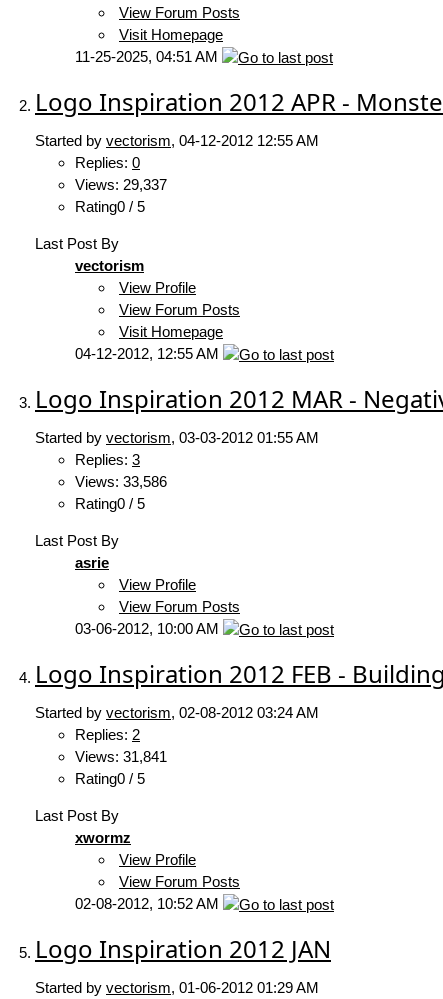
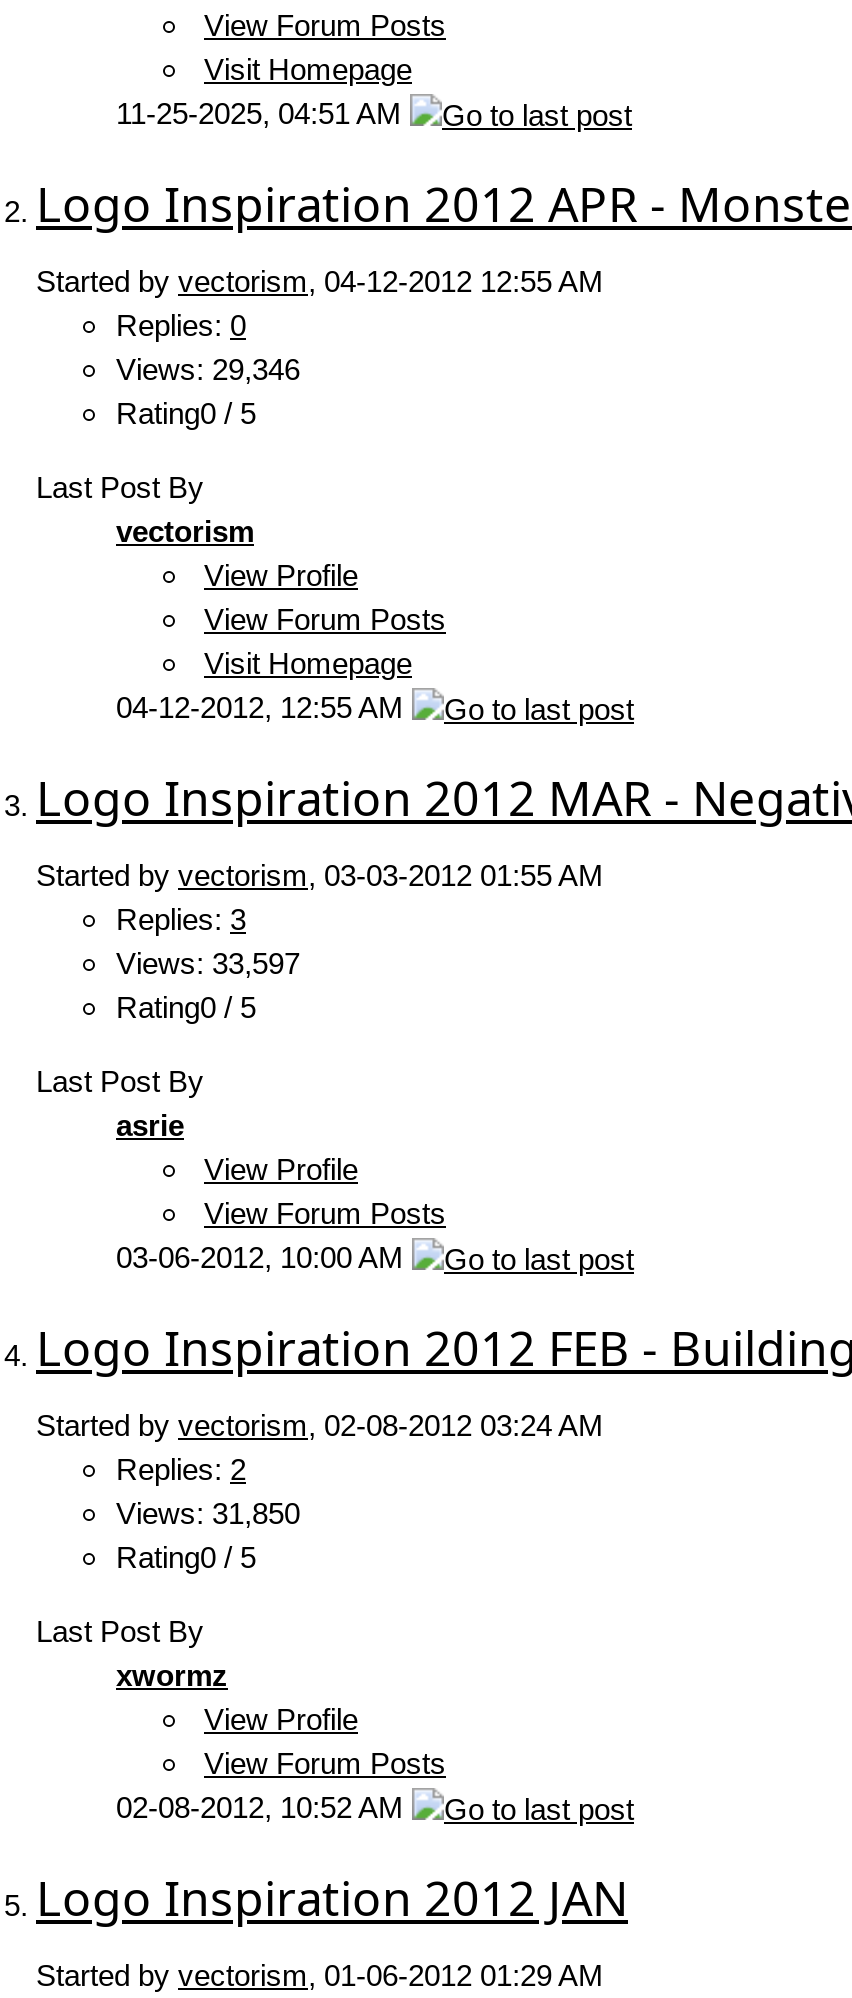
[75,176,167,193] Views: 29,337 -> [116,351,300,385] Views: 29,346
[75,473,167,490] Views: 33,586 -> [116,945,300,979] Views: 33,597
[75,748,167,765] Views: 31,841 -> [116,1495,300,1529] Views: 31,850

